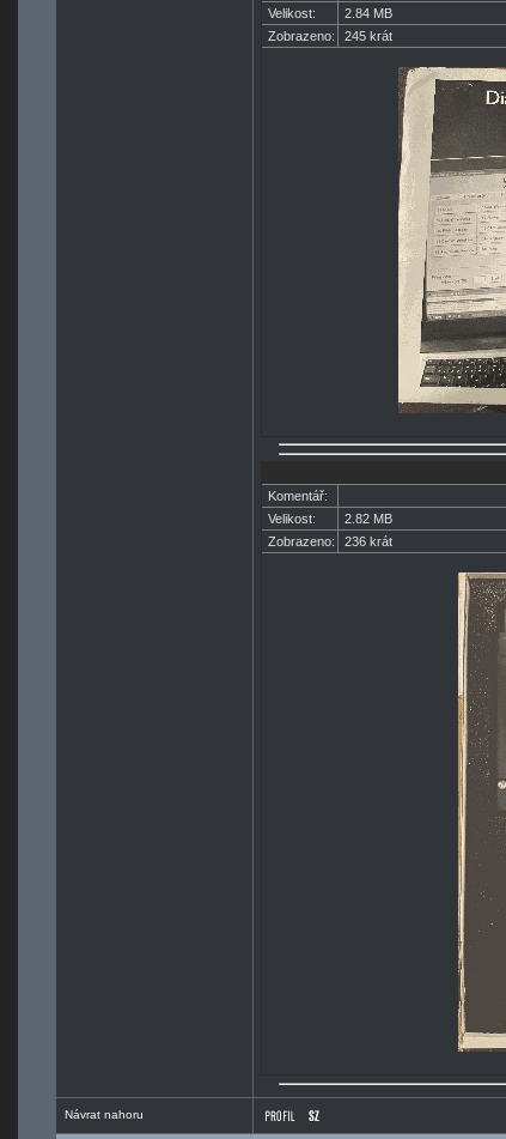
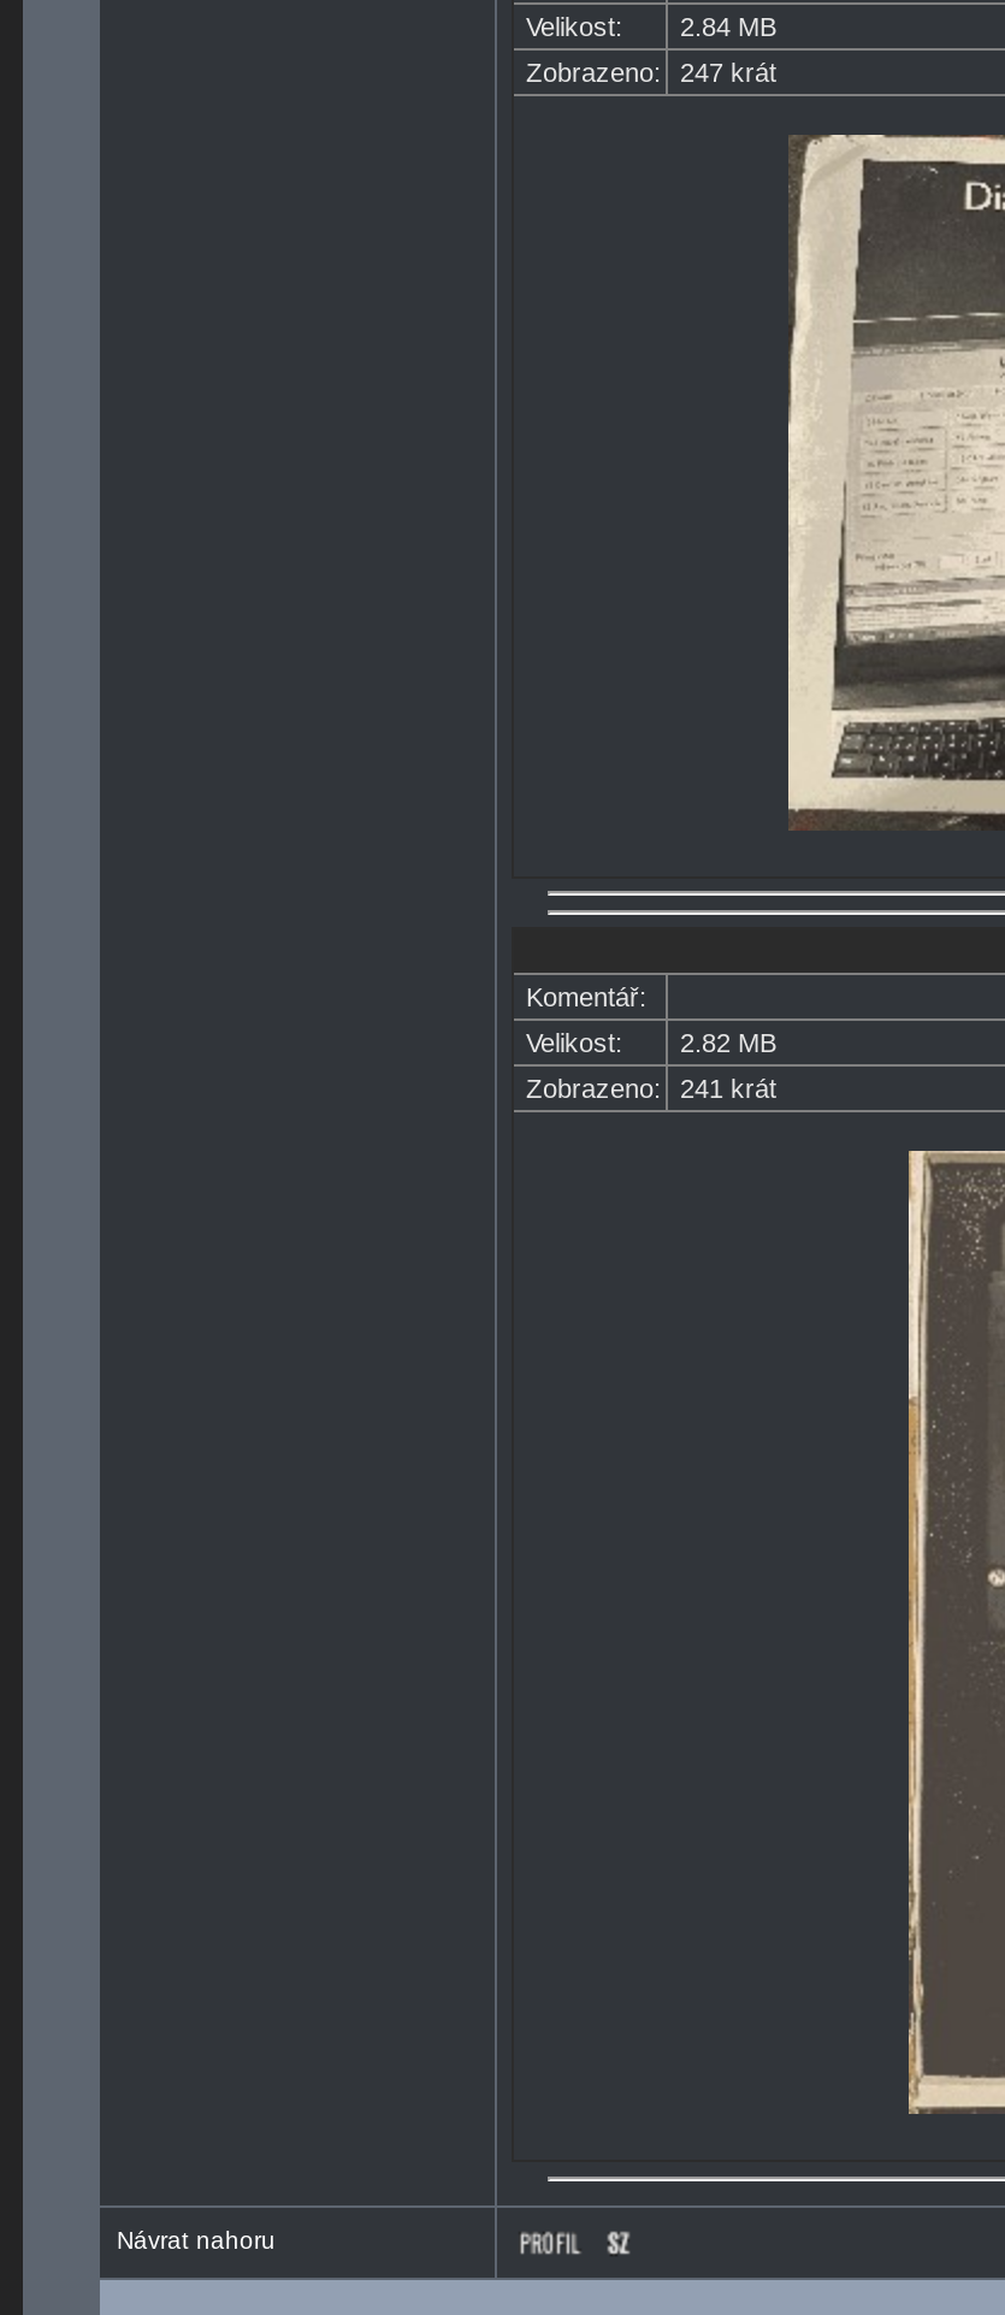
[264,28,392,43] Zobrazeno: 245 krát -> [519,57,776,85] Zobrazeno: 247 krát
[264,534,392,549] Zobrazeno: 236 krát -> [519,1074,776,1103] Zobrazeno: 241 krát

